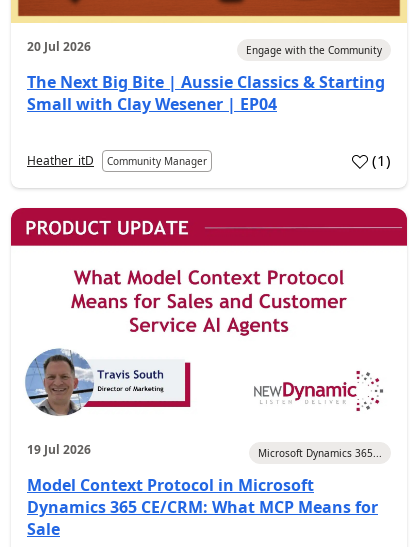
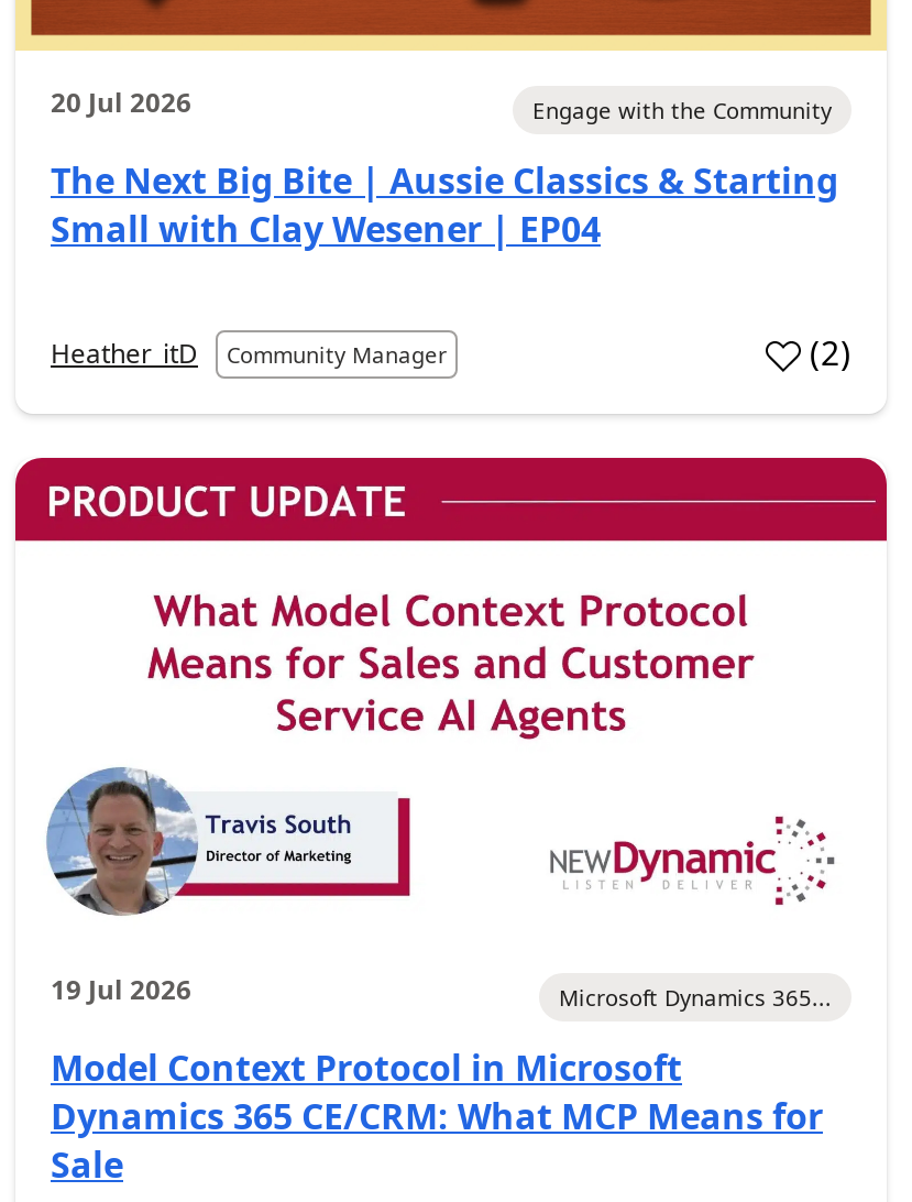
[372,150,391,170] (1) -> [810,330,851,374] (2)

